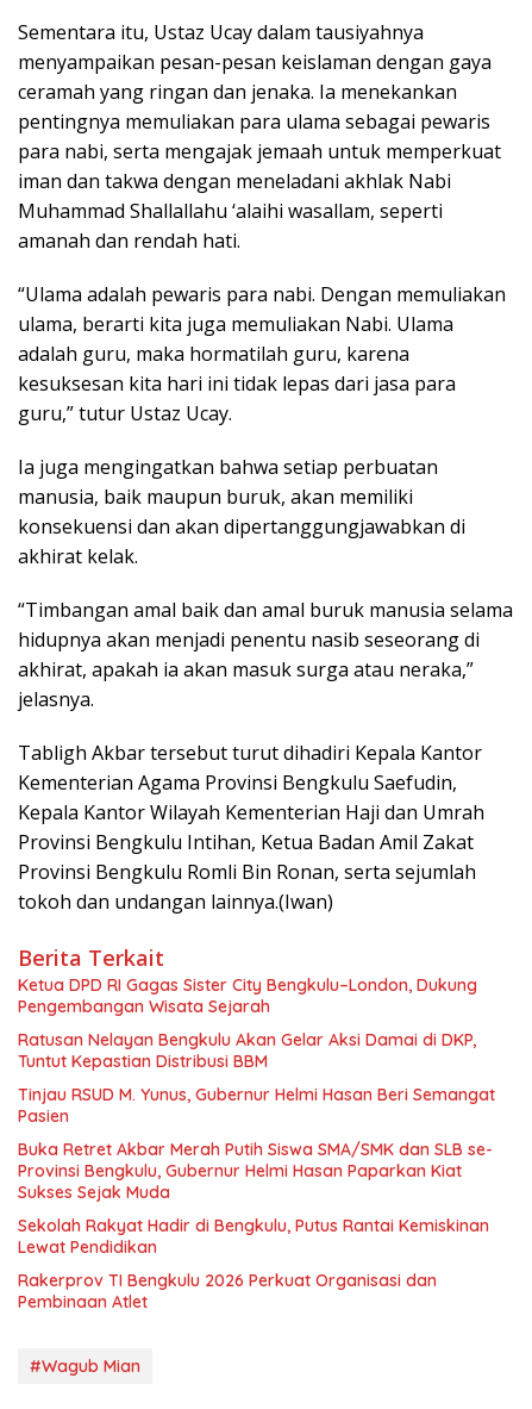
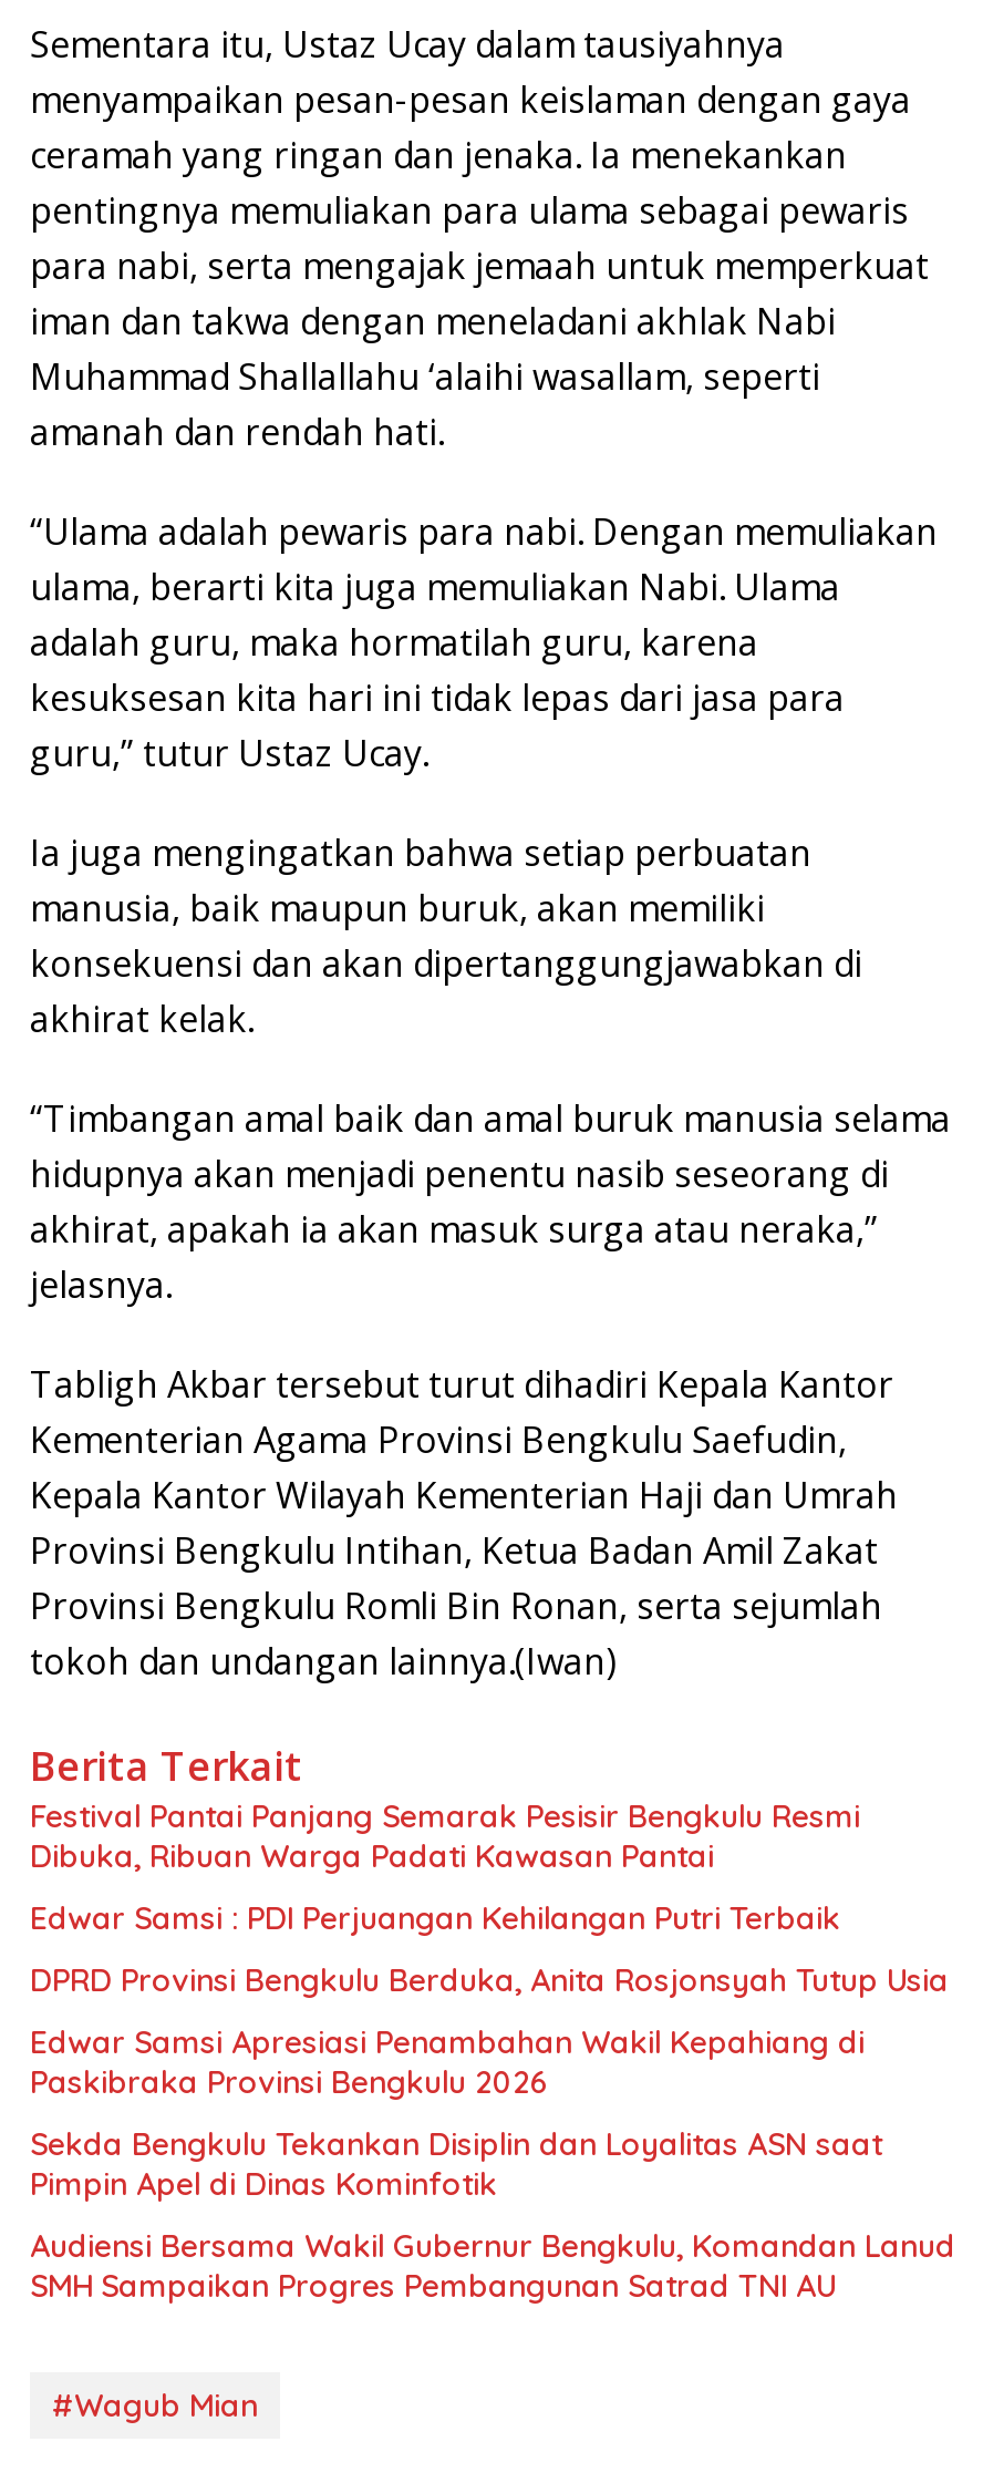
[18,974,477,1017] Ketua DPD RI Gagas Sister City Bengkulu–London, Dukung | Pengembangan Wisata Sejarah -> [30,1796,860,1876] Festival Pantai Panjang Semarak Pesisir Bengkulu Resmi | Dibuka, Ribuan Warga Padati Kawasan Pantai
[18,1029,476,1072] Ratusan Nelayan Bengkulu Akan Gelar Aksi Damai di DKP, | Tuntut Kepastian Distribusi BBM -> [30,1898,840,1938] Edwar Samsi : PDI Perjuangan Kehilangan Putri Terbaik
[18,1084,495,1127] Tinjau RSUD M. Yunus, Gubernur Helmi Hasan Beri Semangat | Pasien -> [30,1960,949,2000] DPRD Provinsi Bengkulu Berduka, Anita Rosjonsyah Tutup Usia
[18,1139,493,1203] Buka Retret Akbar Merah Putih Siswa SMA/SMK dan SLB se- | Provinsi Bengkulu, Gubernur Helmi Hasan Paparkan Kiat | Sukses Sejak Muda -> [30,2022,865,2102] Edwar Samsi Apresiasi Penambahan Wakil Kepahiang di | Paskibraka Provinsi Bengkulu 2026
[18,1215,489,1258] Sekolah Rakyat Hadir di Bengkulu, Putus Rantai Kemiskinan | Lewat Pendidikan -> [30,2124,882,2204] Sekda Bengkulu Tekankan Disiplin dan Loyalitas ASN saat | Pimpin Apel di Dinas Kominfotik
[18,1270,437,1312] Rakerprov TI Bengkulu 2026 Perkuat Organisasi dan | Pembinaan Atlet -> [30,2226,955,2306] Audiensi Bersama Wakil Gubernur Bengkulu, Komandan Lanud | SMH Sampaikan Progres Pembangunan Satrad TNI AU

